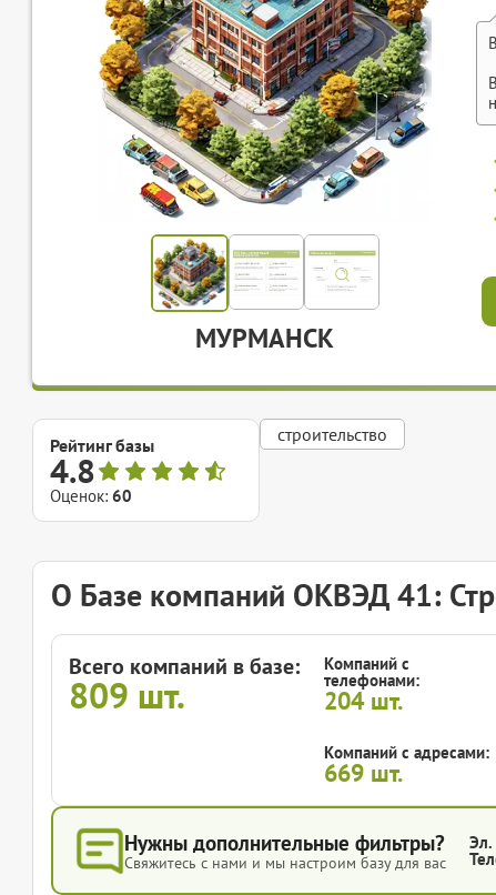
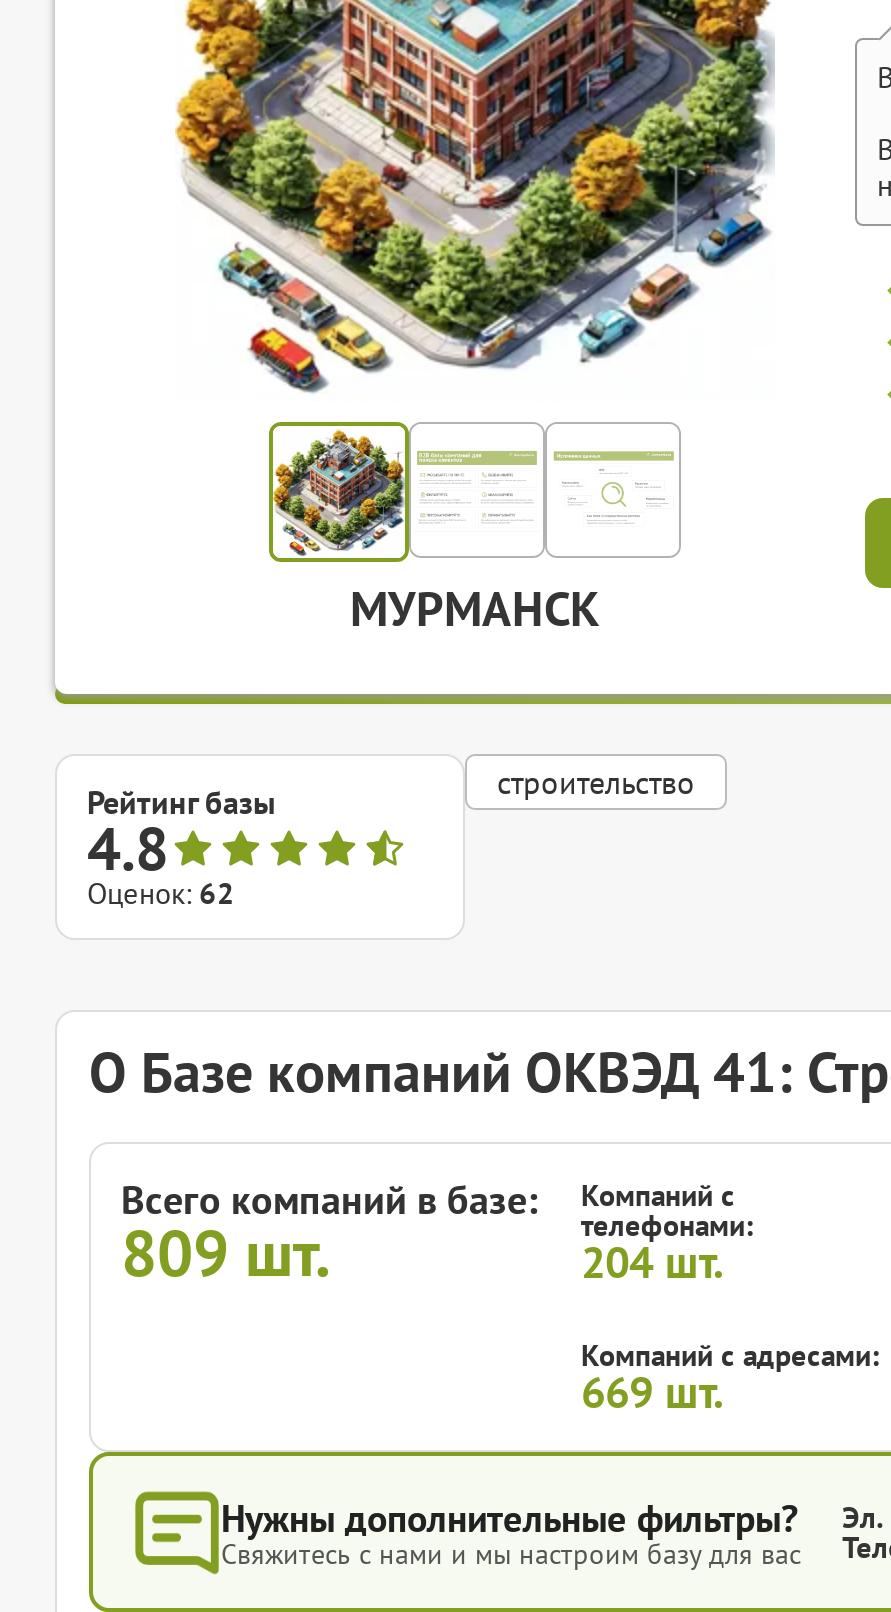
[50,485,132,506] Оценок: 60 -> [87,874,235,912] Оценок: 62

